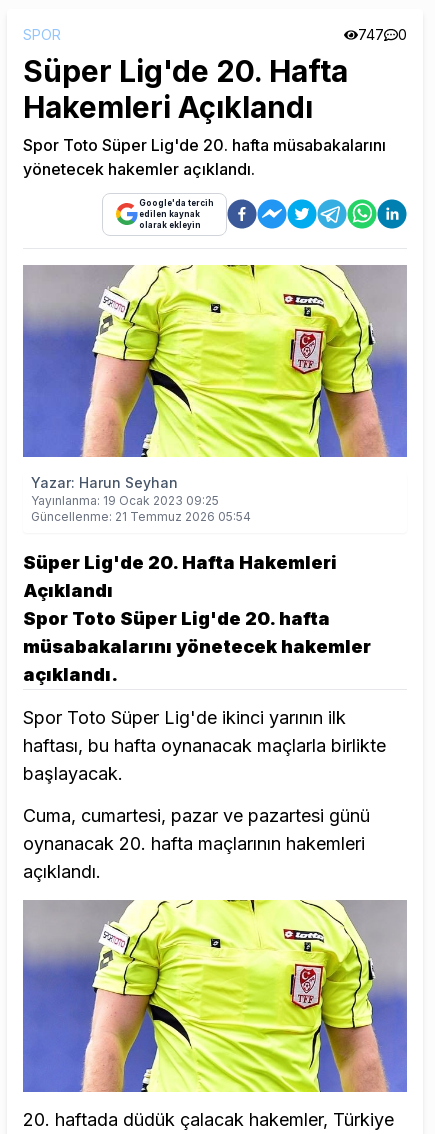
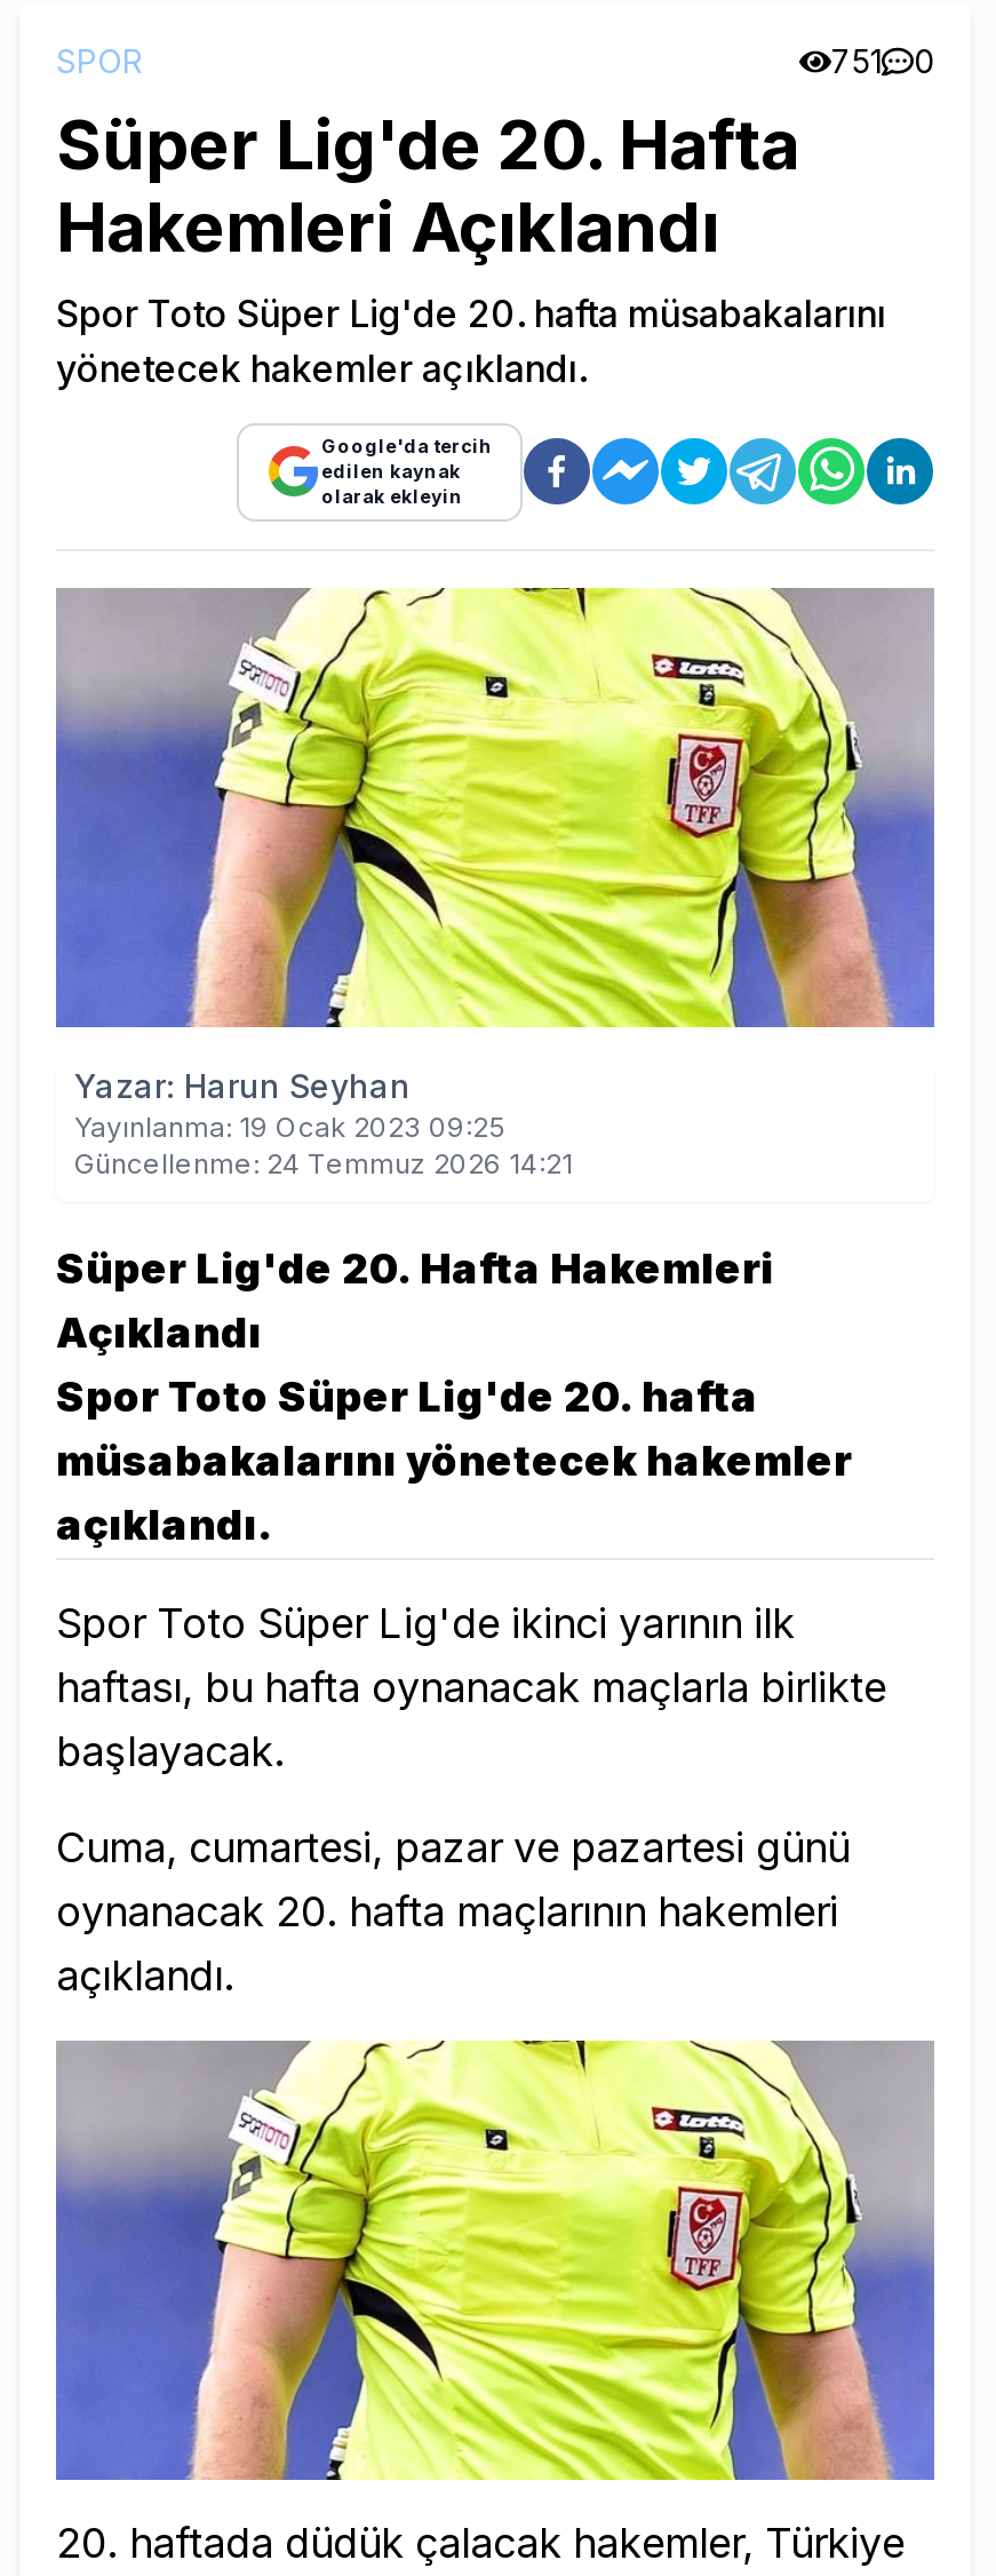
[358,26,407,43] 747 0 -> [831,40,934,79] 751 0
[31,509,251,524] Güncellenme: 21 Temmuz 2026 05:54 -> [74,1145,573,1180] Güncellenme: 24 Temmuz 2026 14:21

